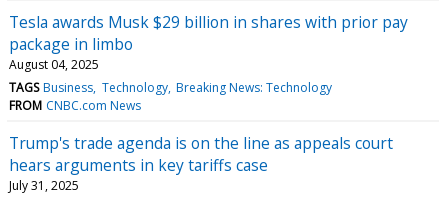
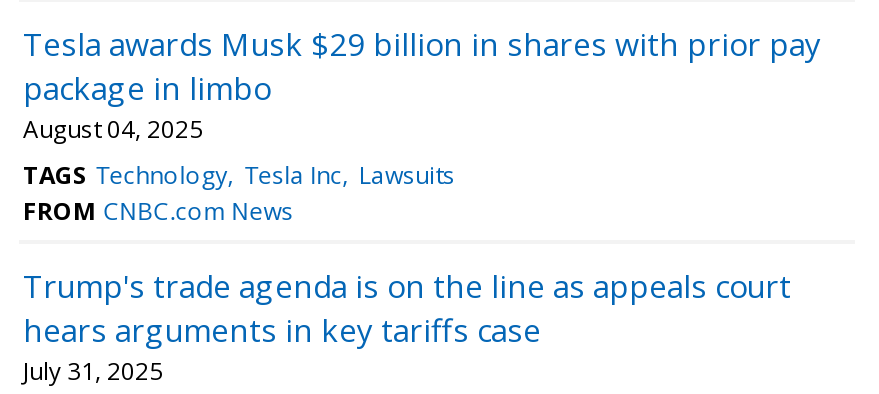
[9,79,332,96] TAGS Business Technology Breaking News: Technology -> [23,158,455,192] TAGS Technology Tesla Inc Lawsuits

